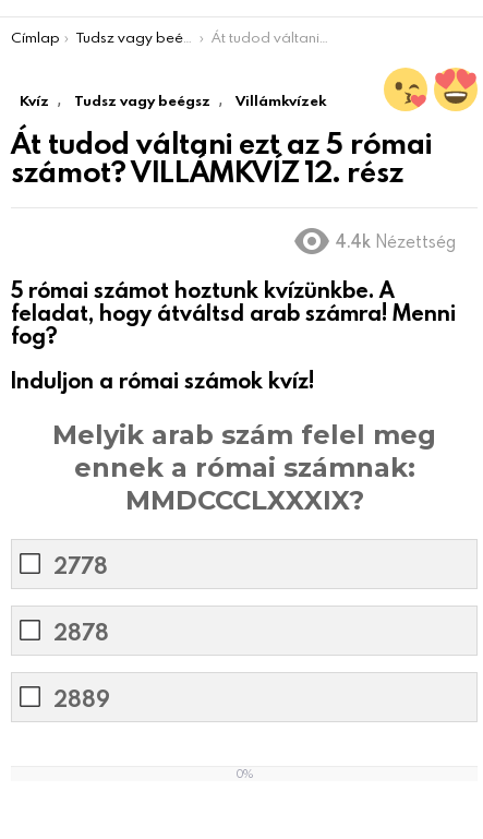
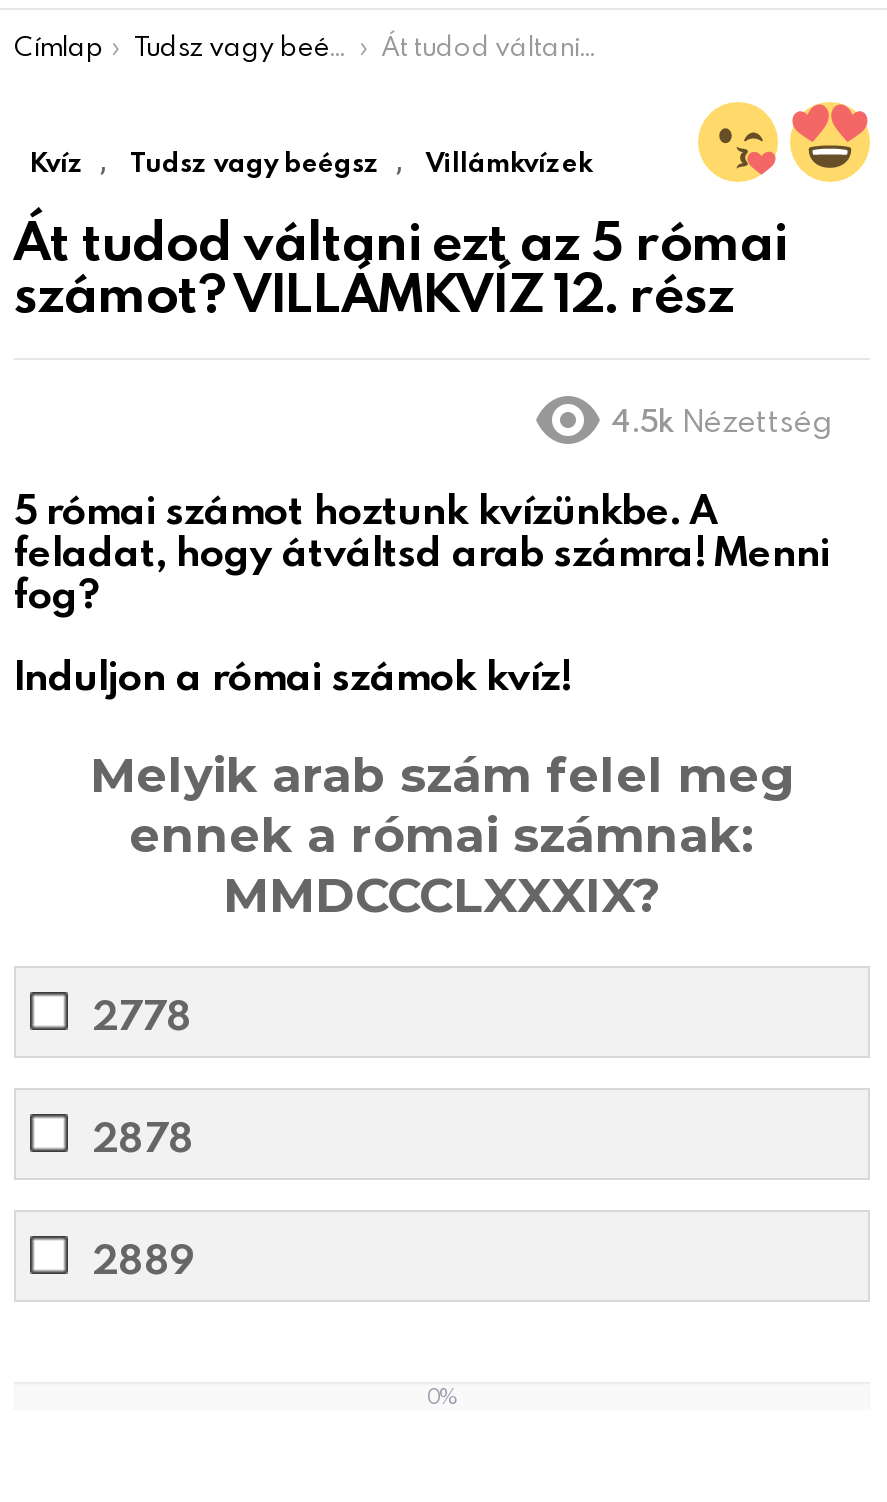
[336,230,456,252] 4.4k Nézettség -> [612,400,830,440] 4.5k Nézettség

